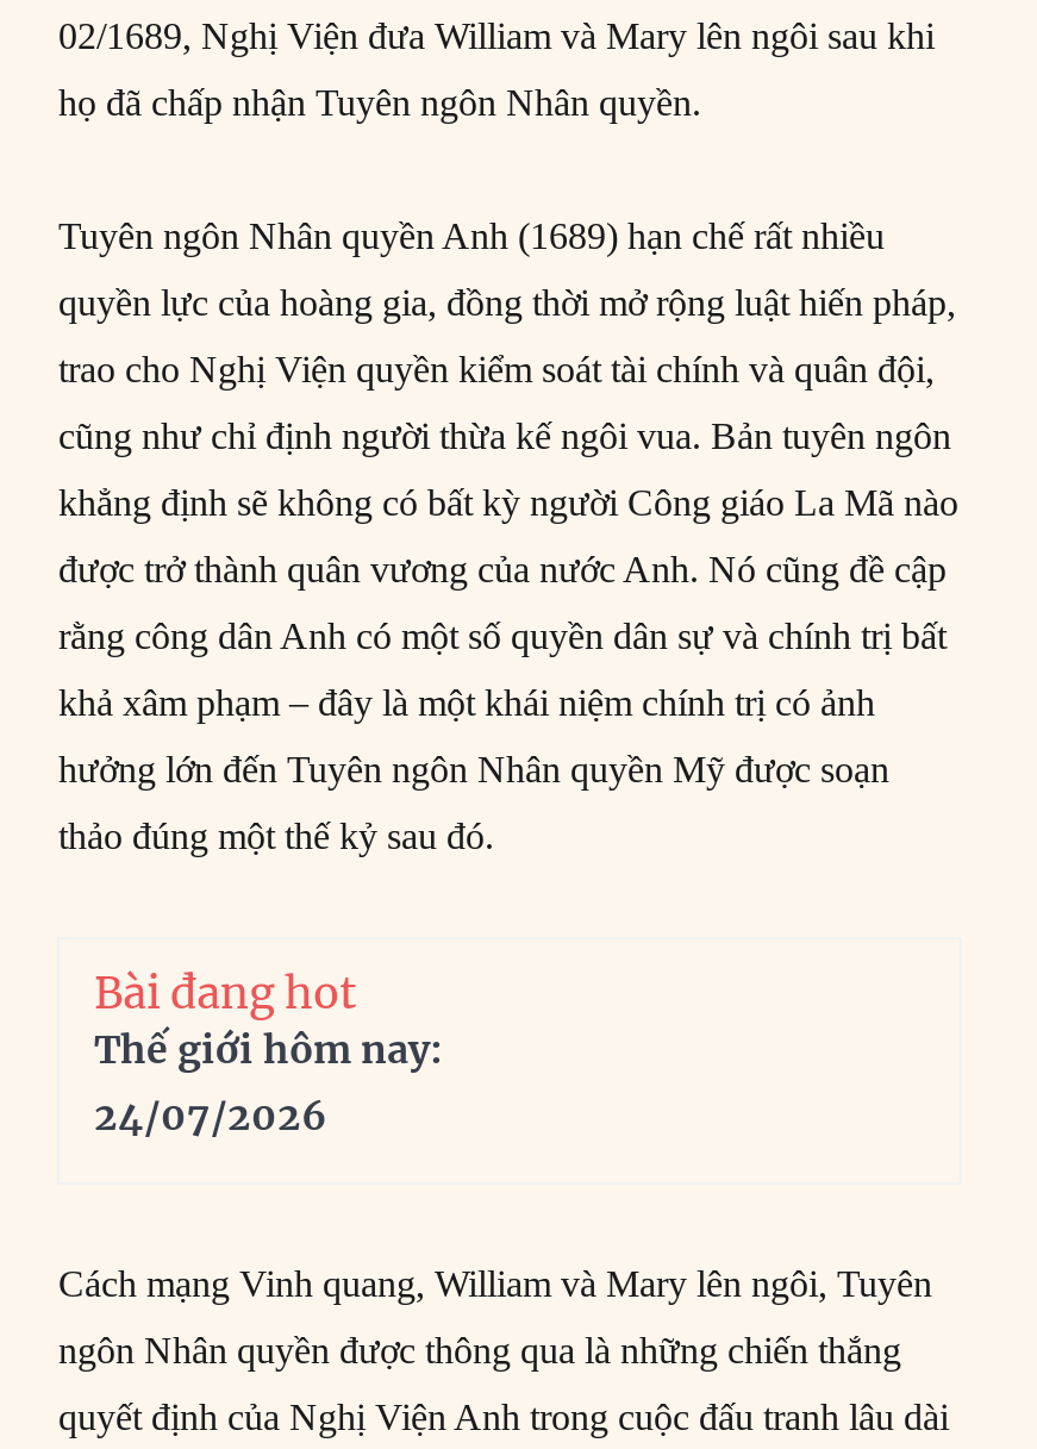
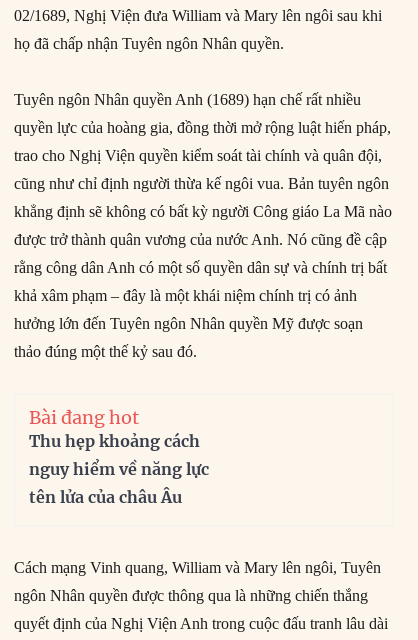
[94,1026,442,1141] Thế giới hôm nay: | 24/07/2026 -> [29,431,209,507] Thu hẹp khoảng cách | nguy hiểm về năng lực | tên lửa của châu Âu

